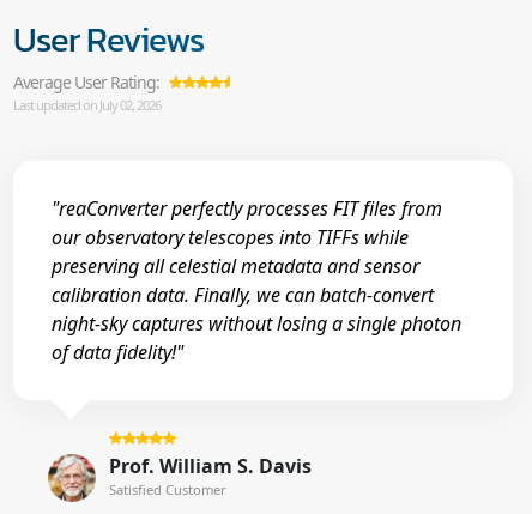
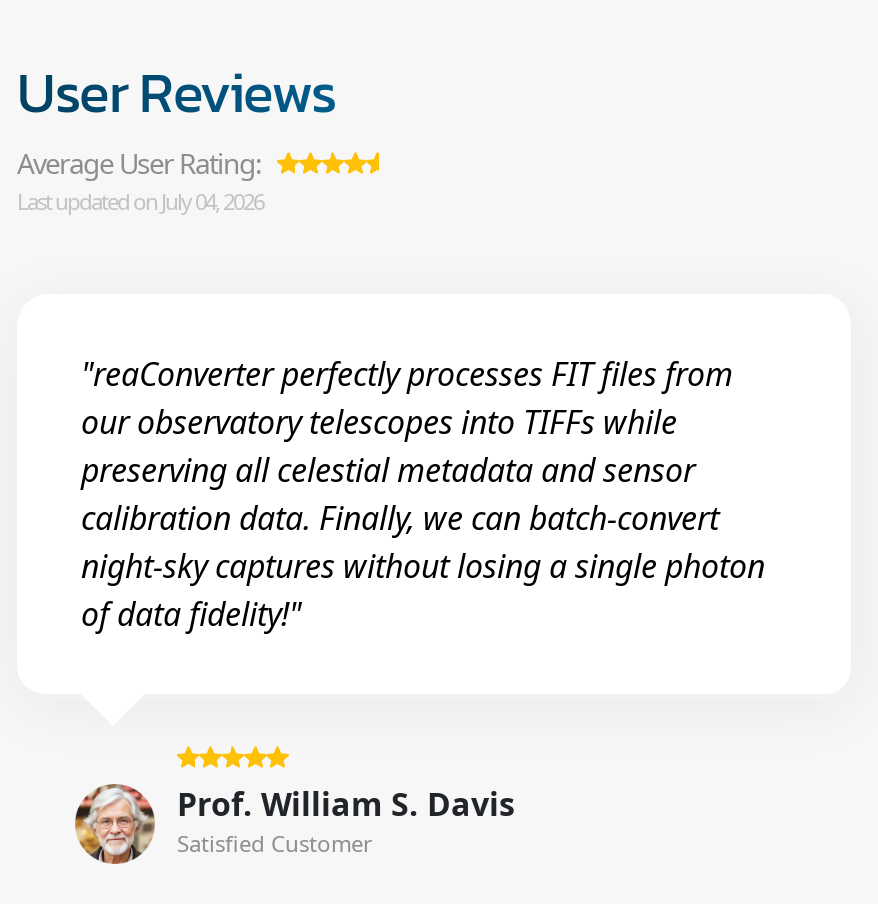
[13,96,161,114] Last updated on July 02, 2026 -> [17,186,263,216] Last updated on July 04, 2026

